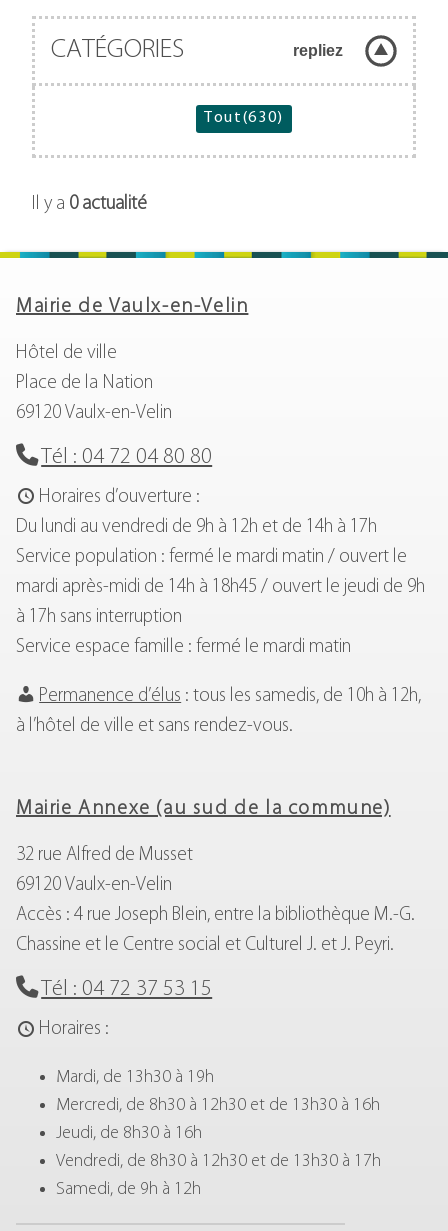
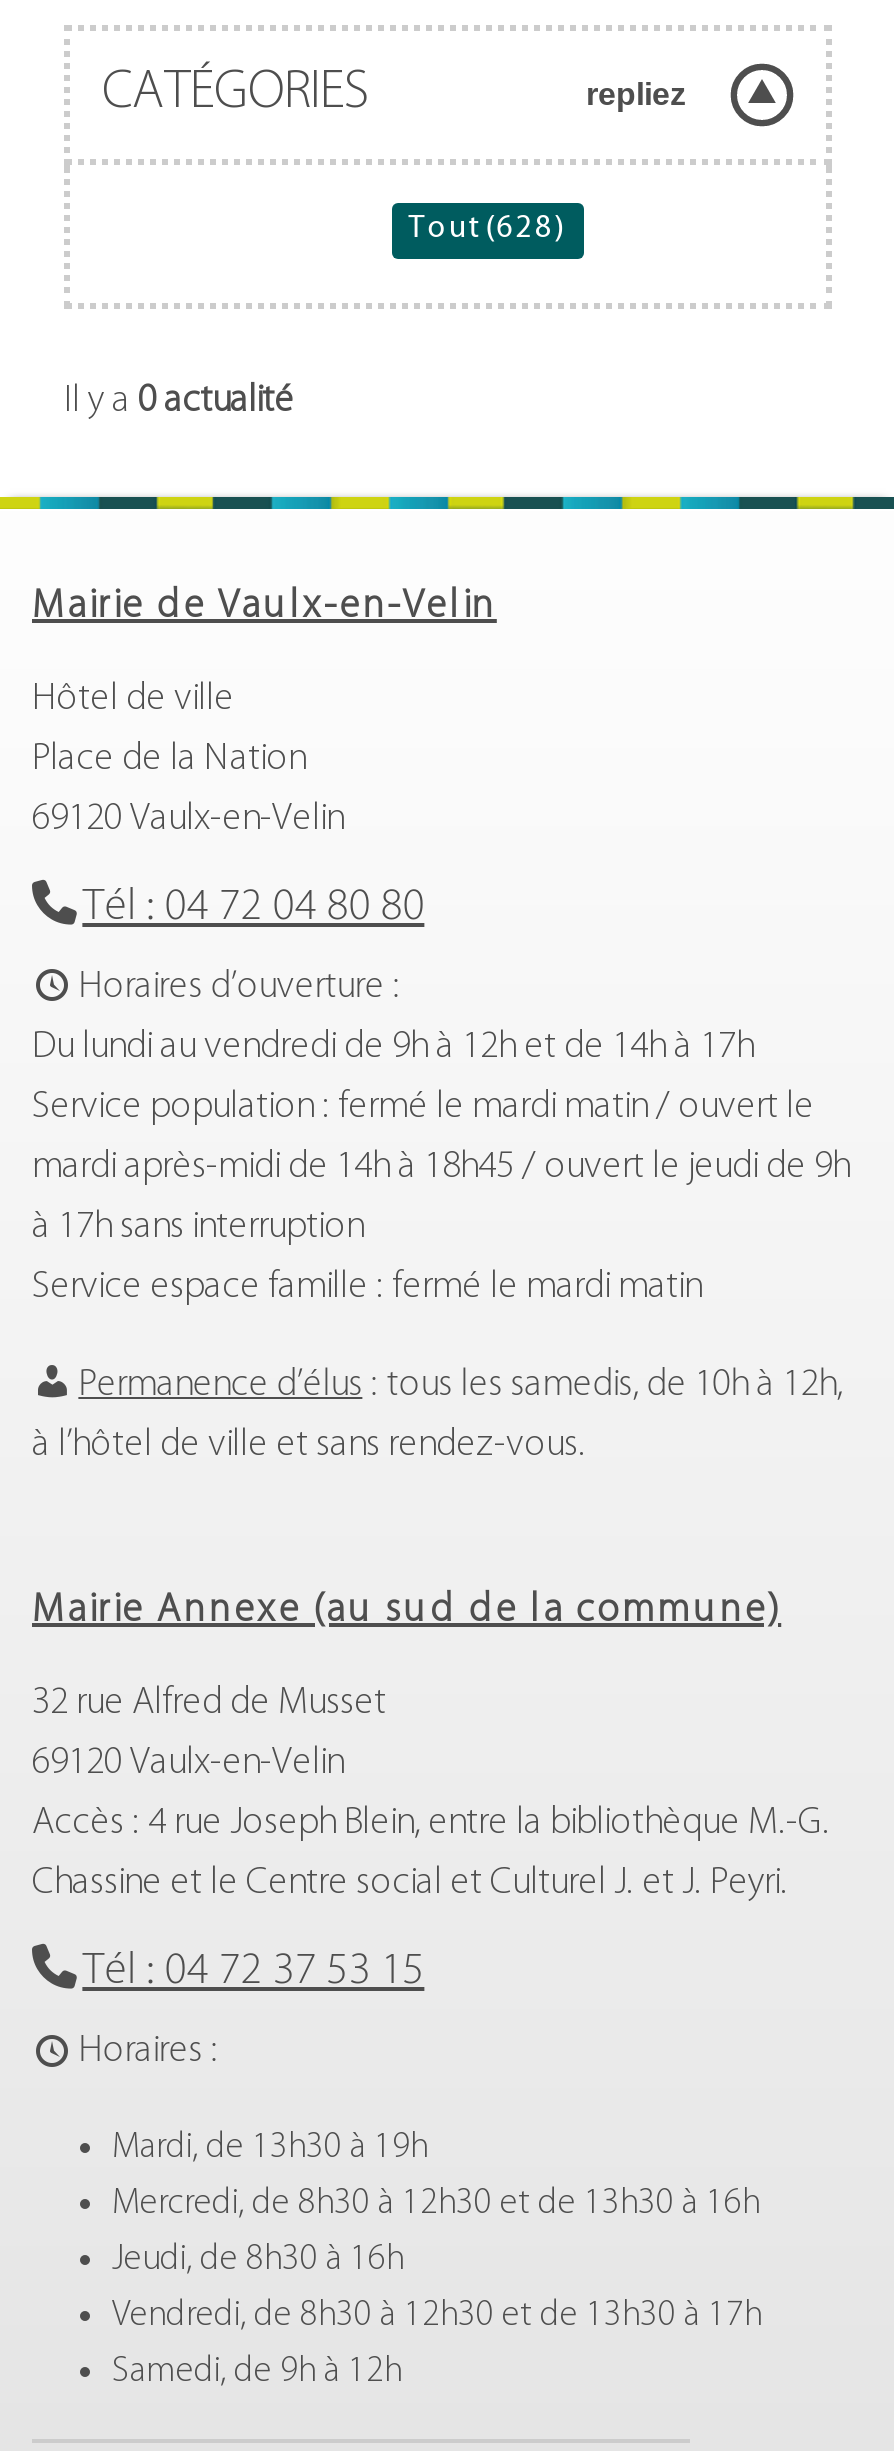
[204,110,284,126] Tout (630) -> [409,214,567,246] Tout (628)

